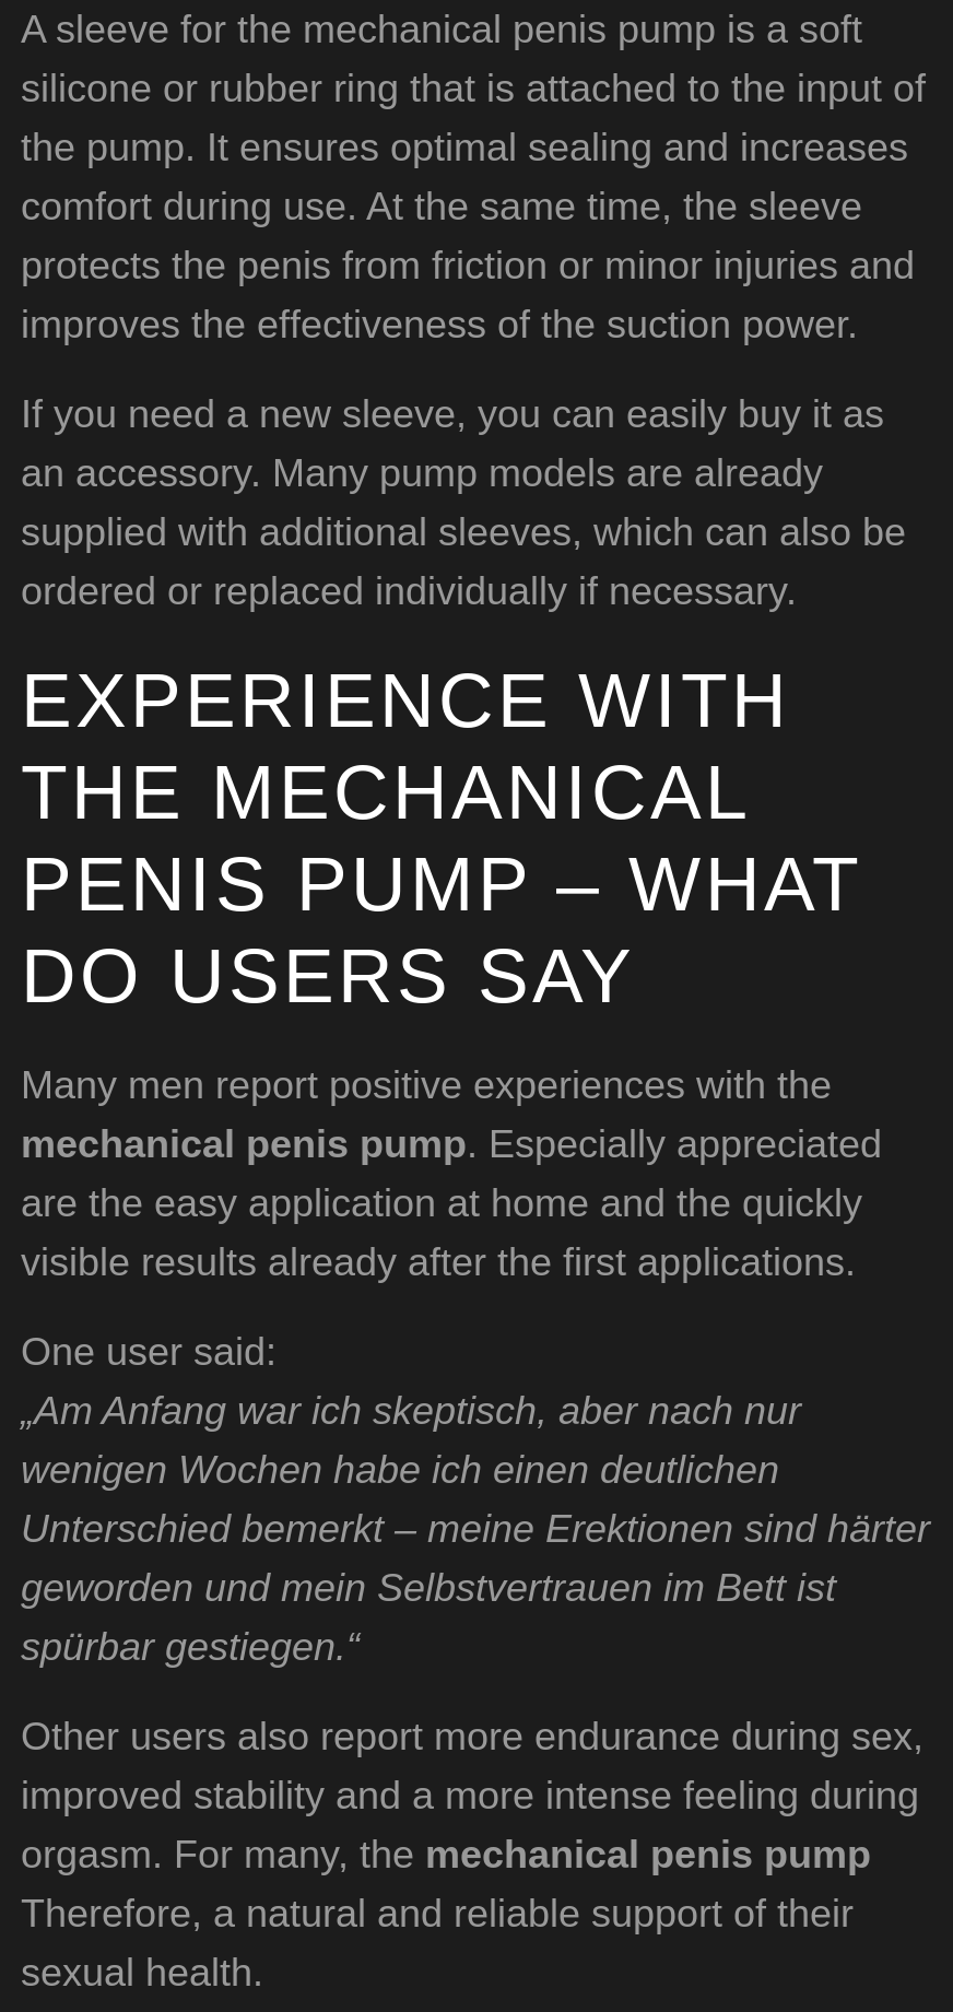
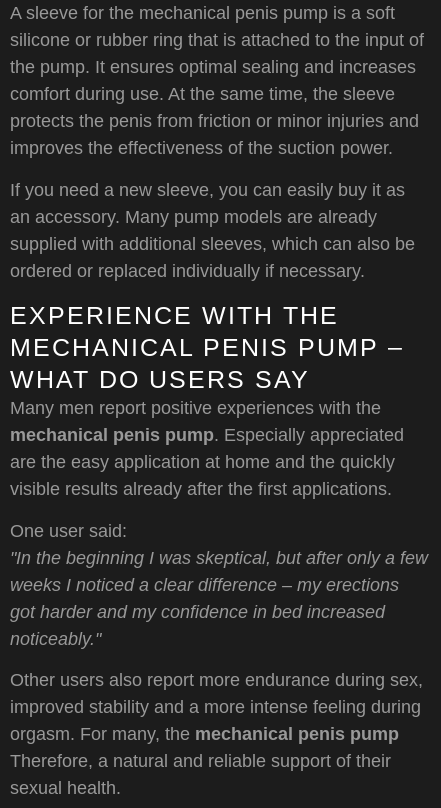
[21,1389,930,1669] „Am Anfang war ich skeptisch, aber nach nur | wenigen Wochen habe ich einen deutlichen | Unterschied bemerkt – meine Erektionen sind härter | geworden und mein Selbstvertrauen im Bett ist | spürbar gestiegen.“ -> [10,548,428,649] "In the beginning I was skeptical, but after only a few | weeks I noticed a clear difference – my erections | got harder and my confidence in bed increased | noticeably."

